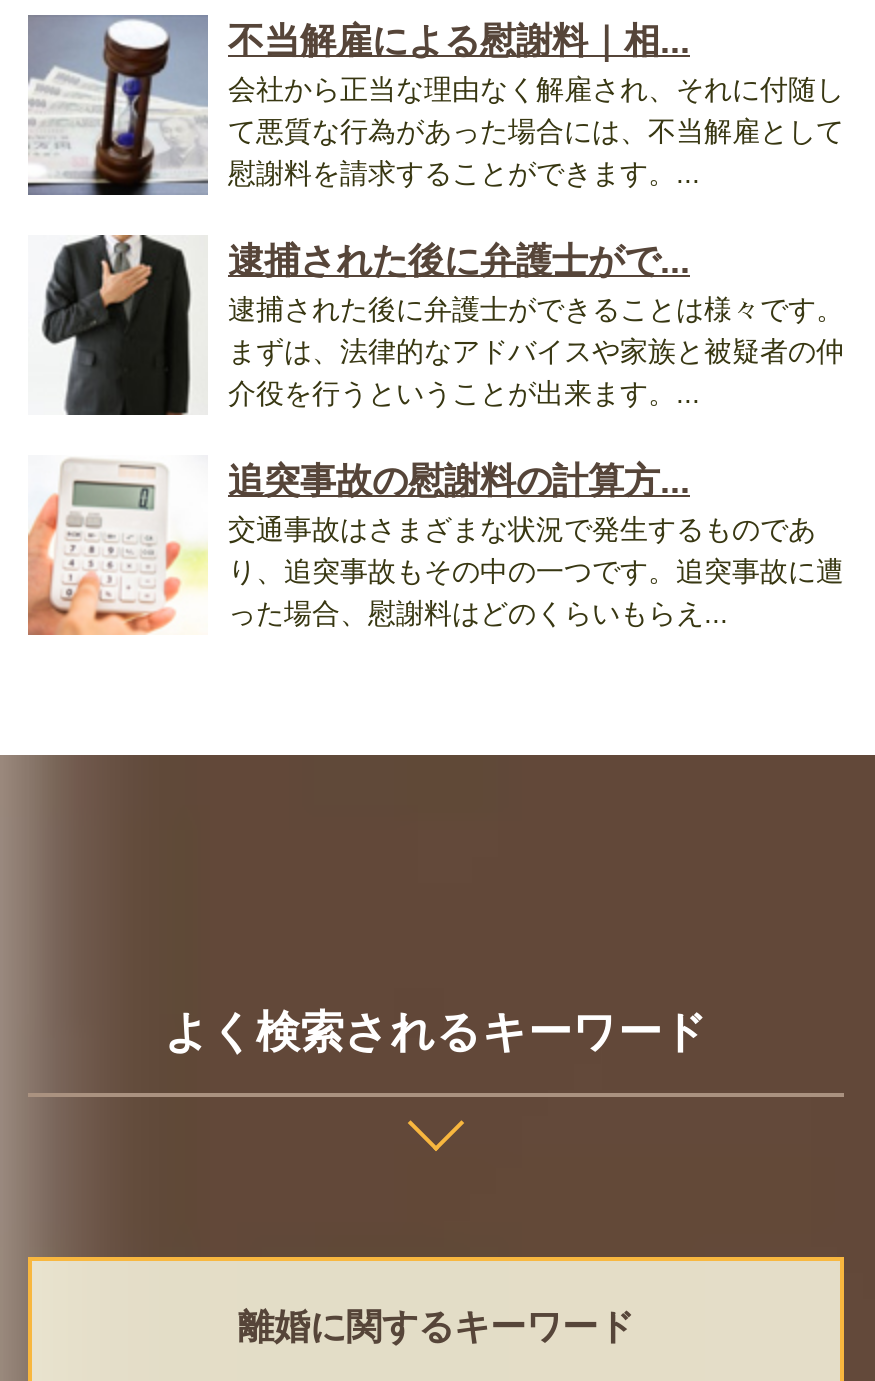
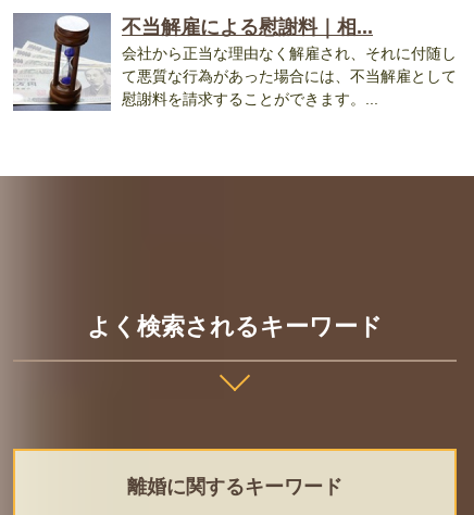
[40,233,844,629] [image] | 逮捕された後に弁護士がで... | 逮捕された後に弁護士ができることは様々です。 | まずは、法律的なアドバイスや家族と被疑者の仲 | 介役を行うということが出来ます。... | 追突事故の慰謝料の計算方... | 交通事故はさまざまな状況で発生するものであ | り、追突事故もその中の一つです。追突事故に遭 | った場合、慰謝料はどのくらいもらえ... -> none
[26,455,200,637] [image] -> none

